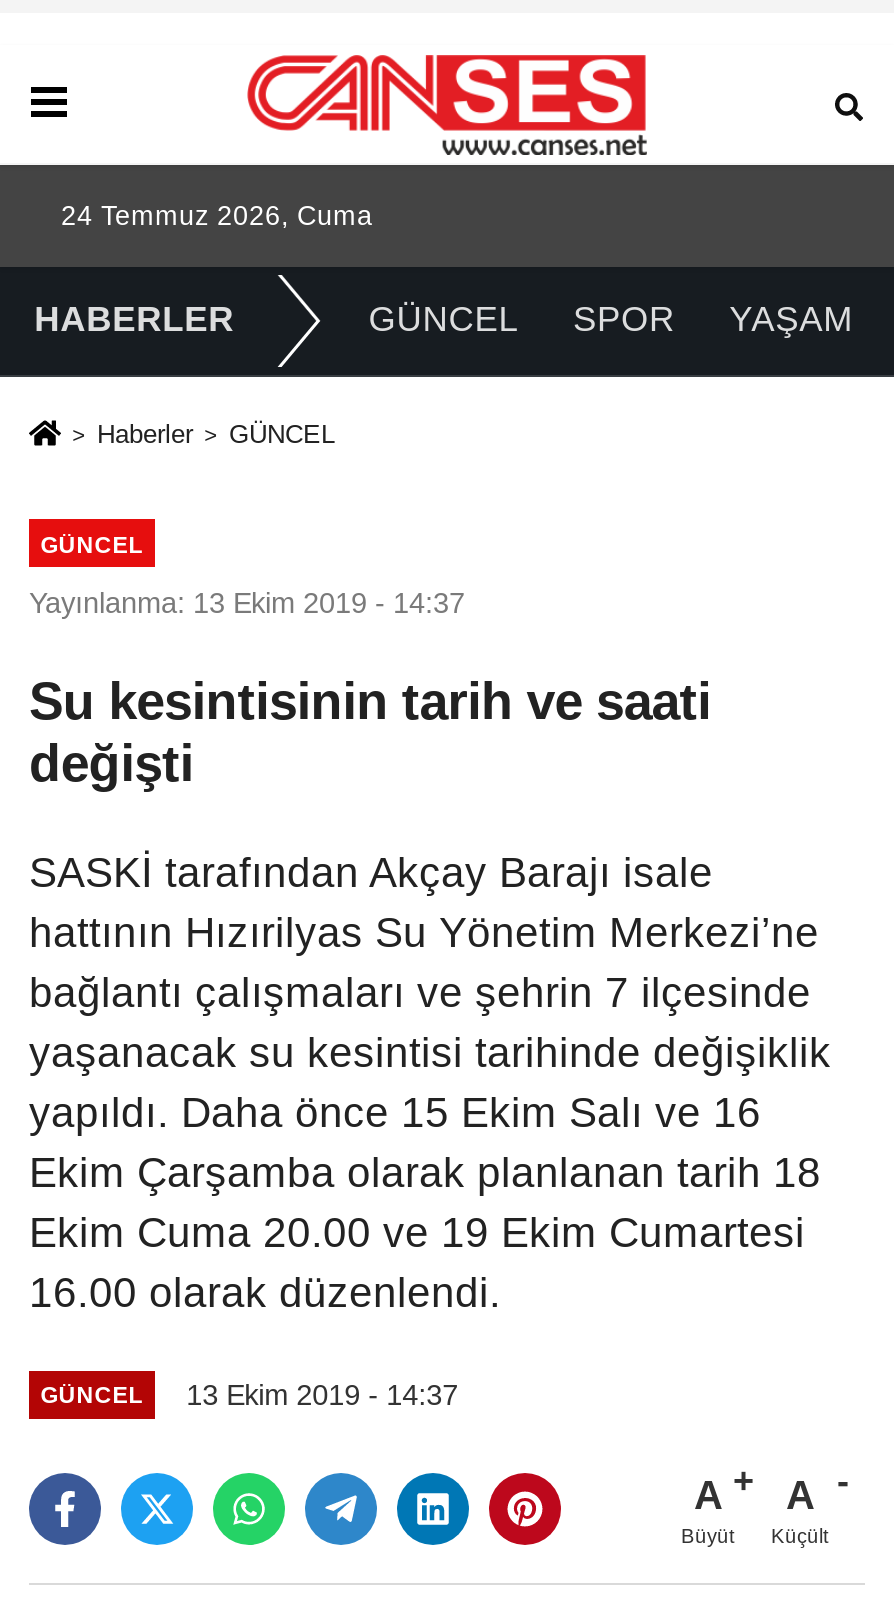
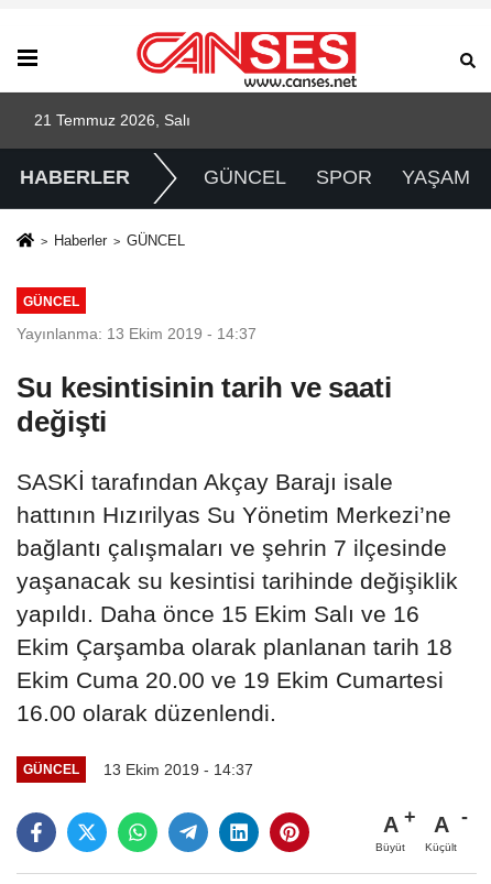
[61,201,373,231] 24 Temmuz 2026, Cuma -> [34,112,190,129] 21 Temmuz 2026, Salı

